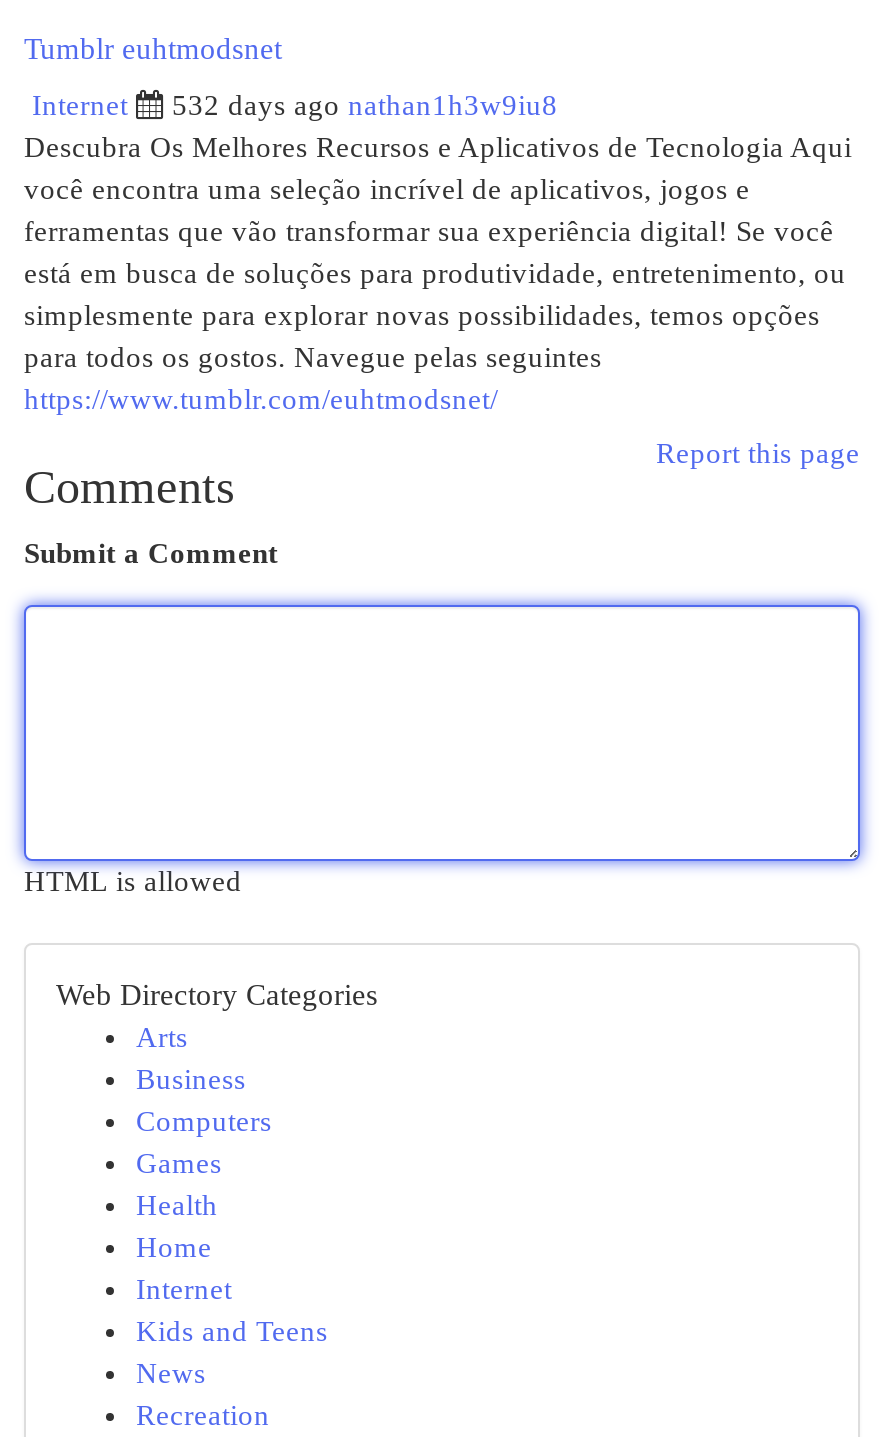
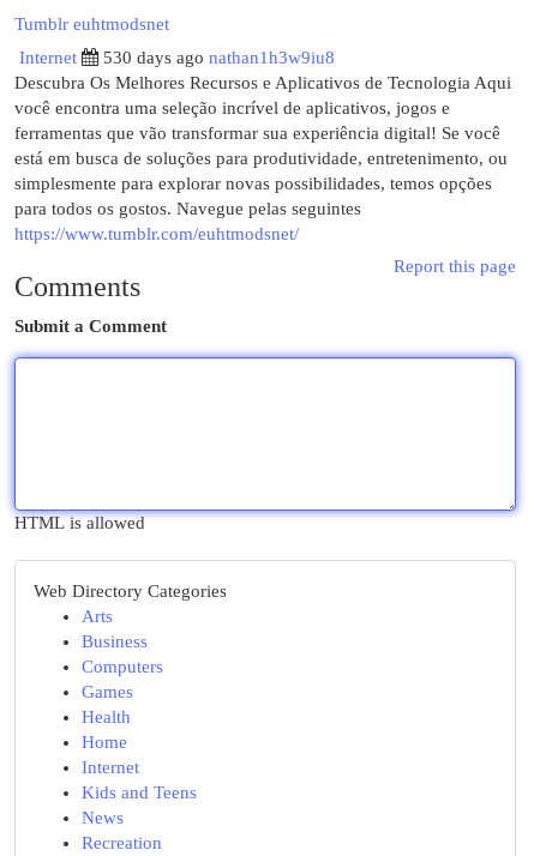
[172,89,558,121] 532 days ago nathan1h3w9iu8 -> [103,48,335,67] 530 days ago nathan1h3w9iu8

